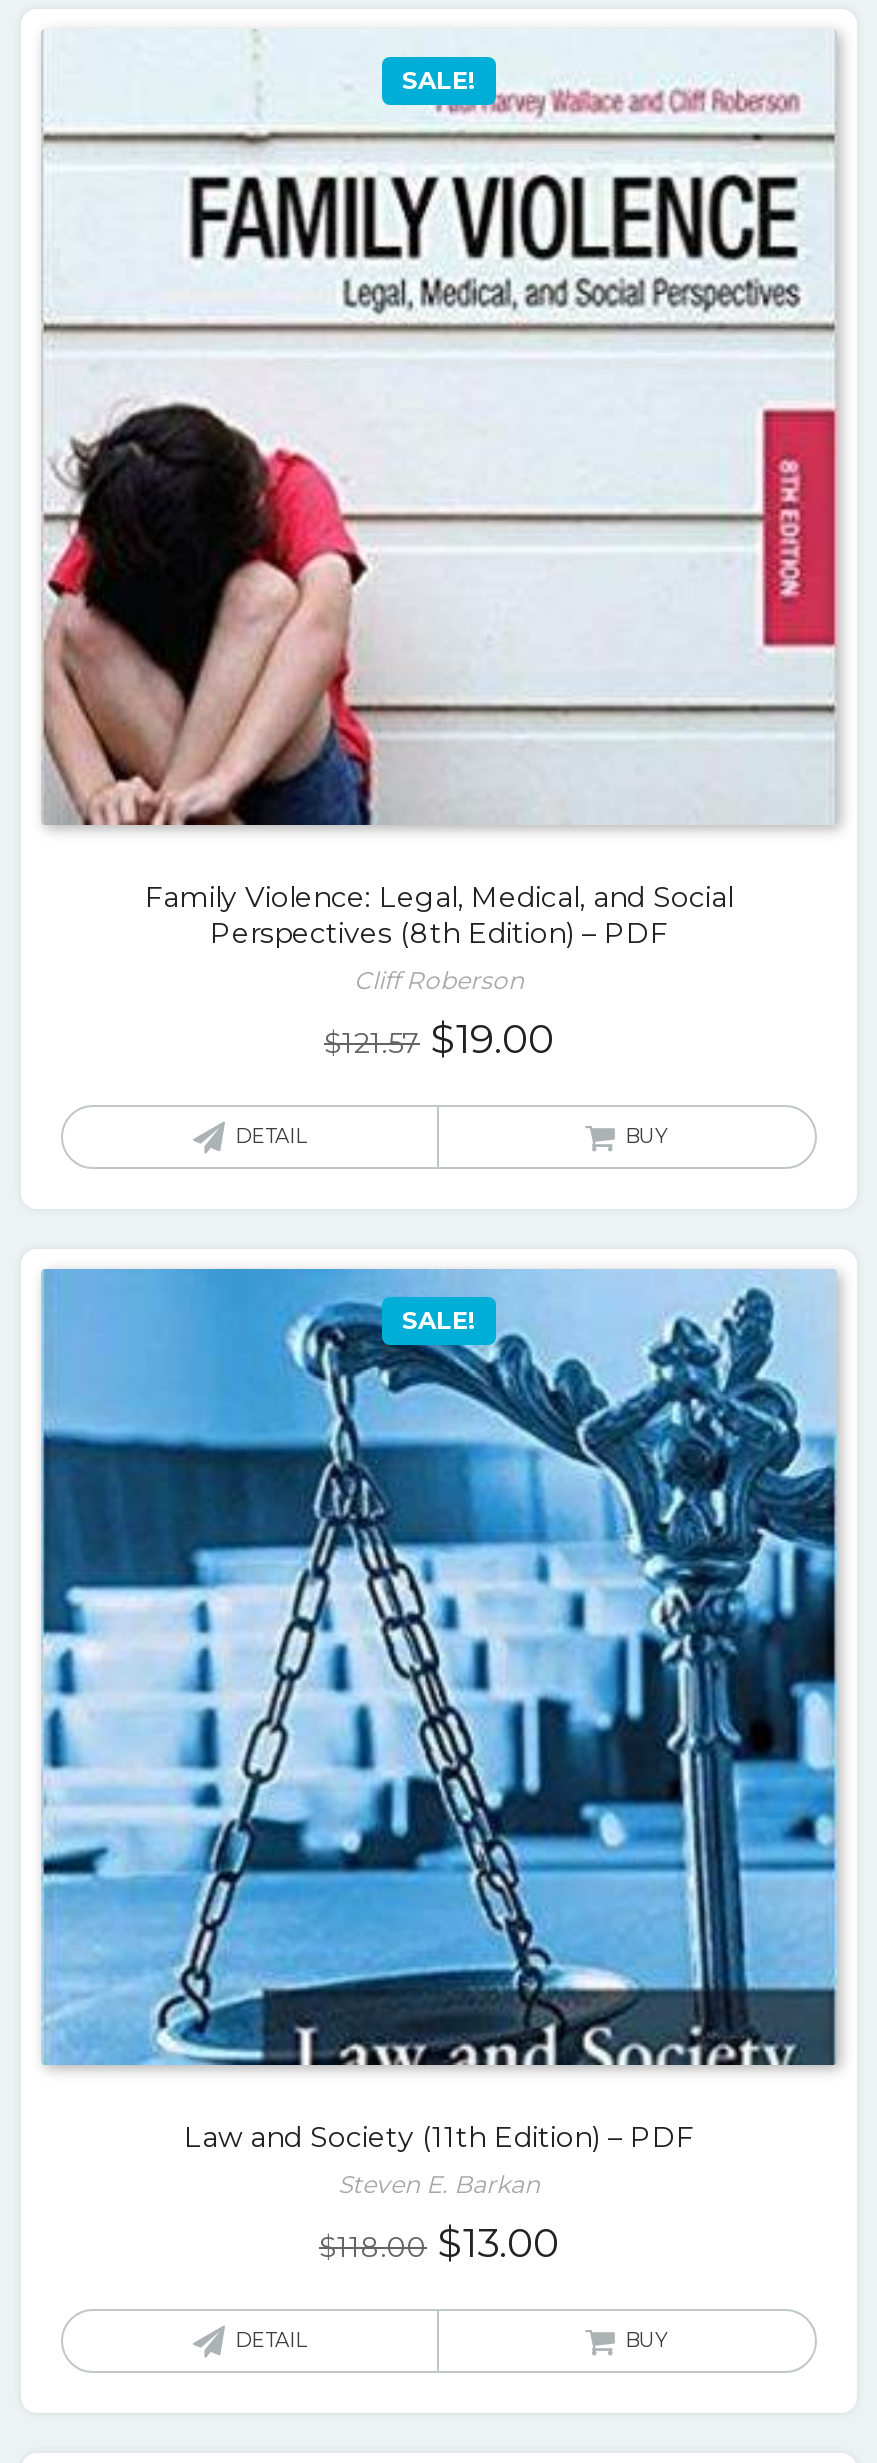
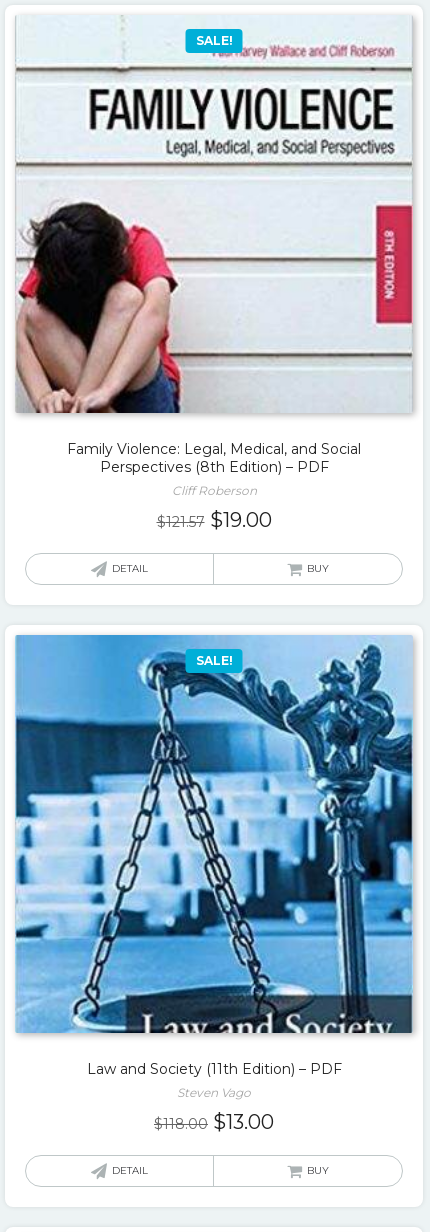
[338,2168,540,2198] Steven E. Barkan -> [177,1084,251,1099] Steven Vago

